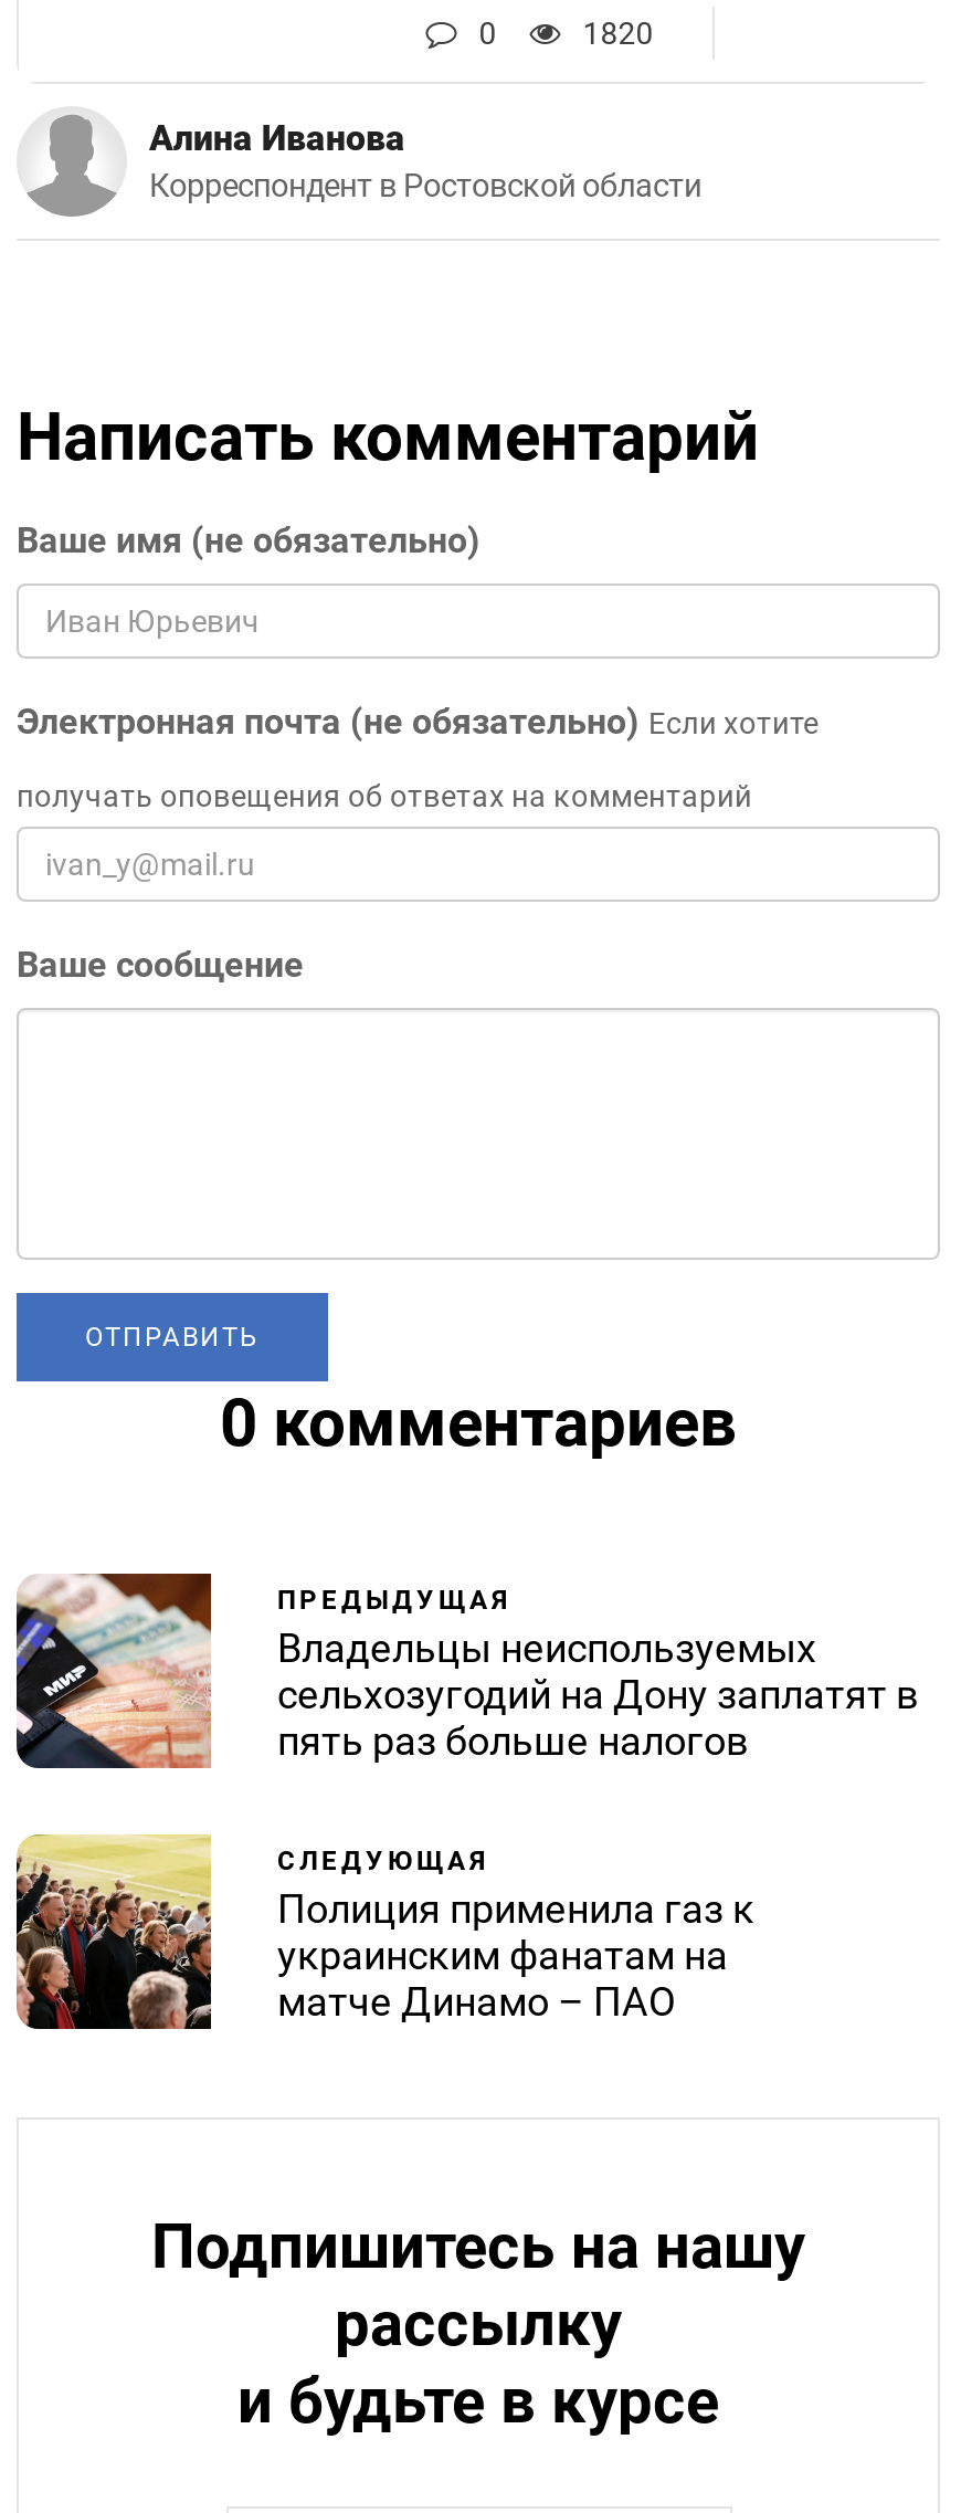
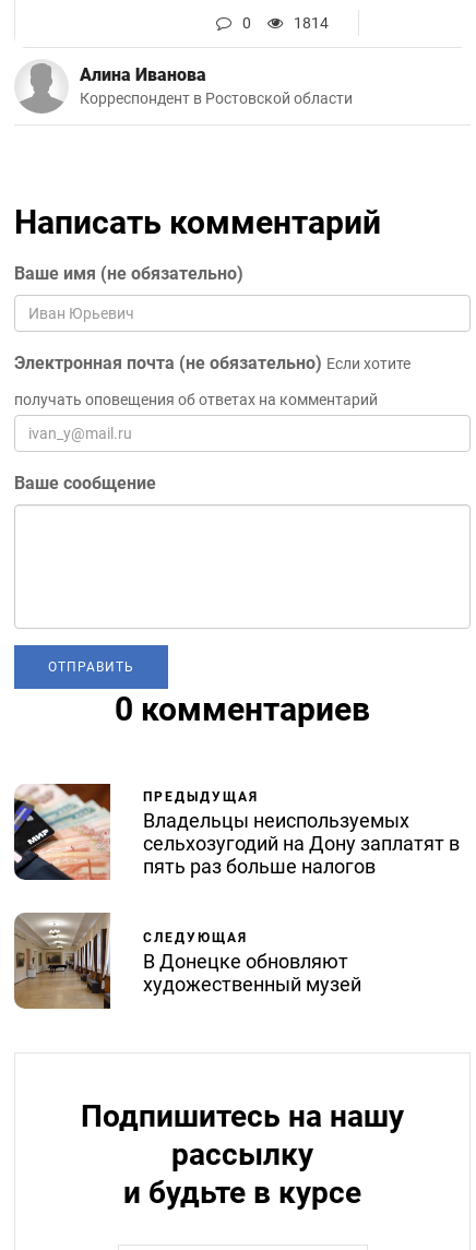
[583,16,653,51] 1820 -> [294,14,329,32] 1814
[14,1834,754,2031] [image] | Полиция применила газ к | украинским фанатам на | матче Динамо – ПАО -> [14,912,361,1010] [image] | В Донецке обновляют | художественный музей

